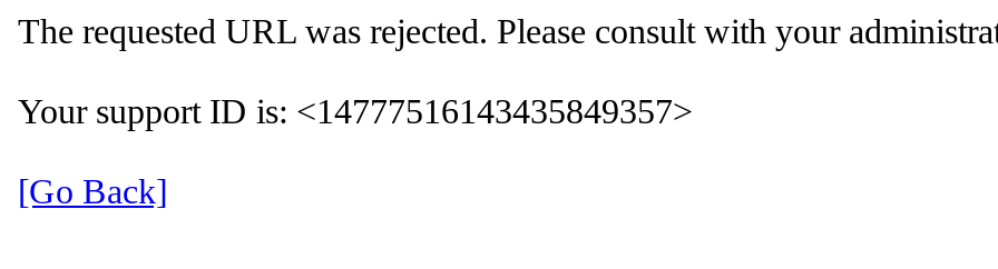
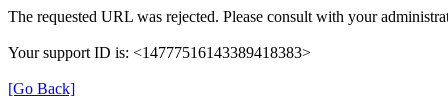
[18,92,693,130] Your support ID is: <14777516143435849357> -> [8,44,311,61] Your support ID is: <14777516143389418383>

